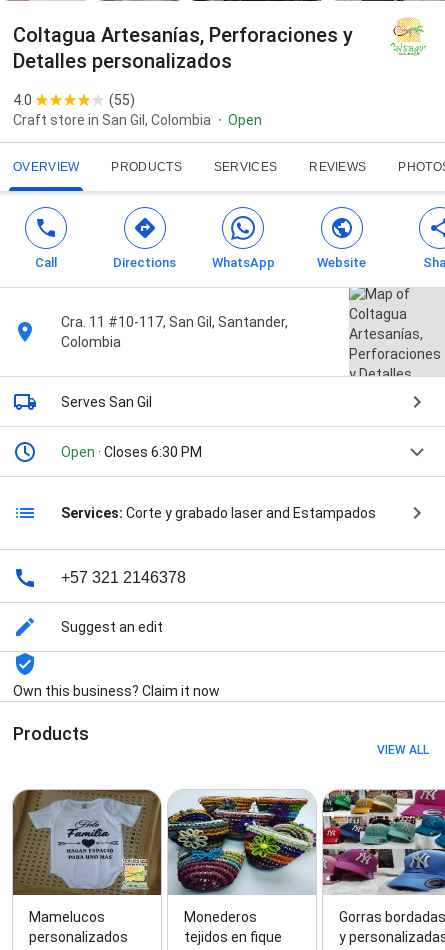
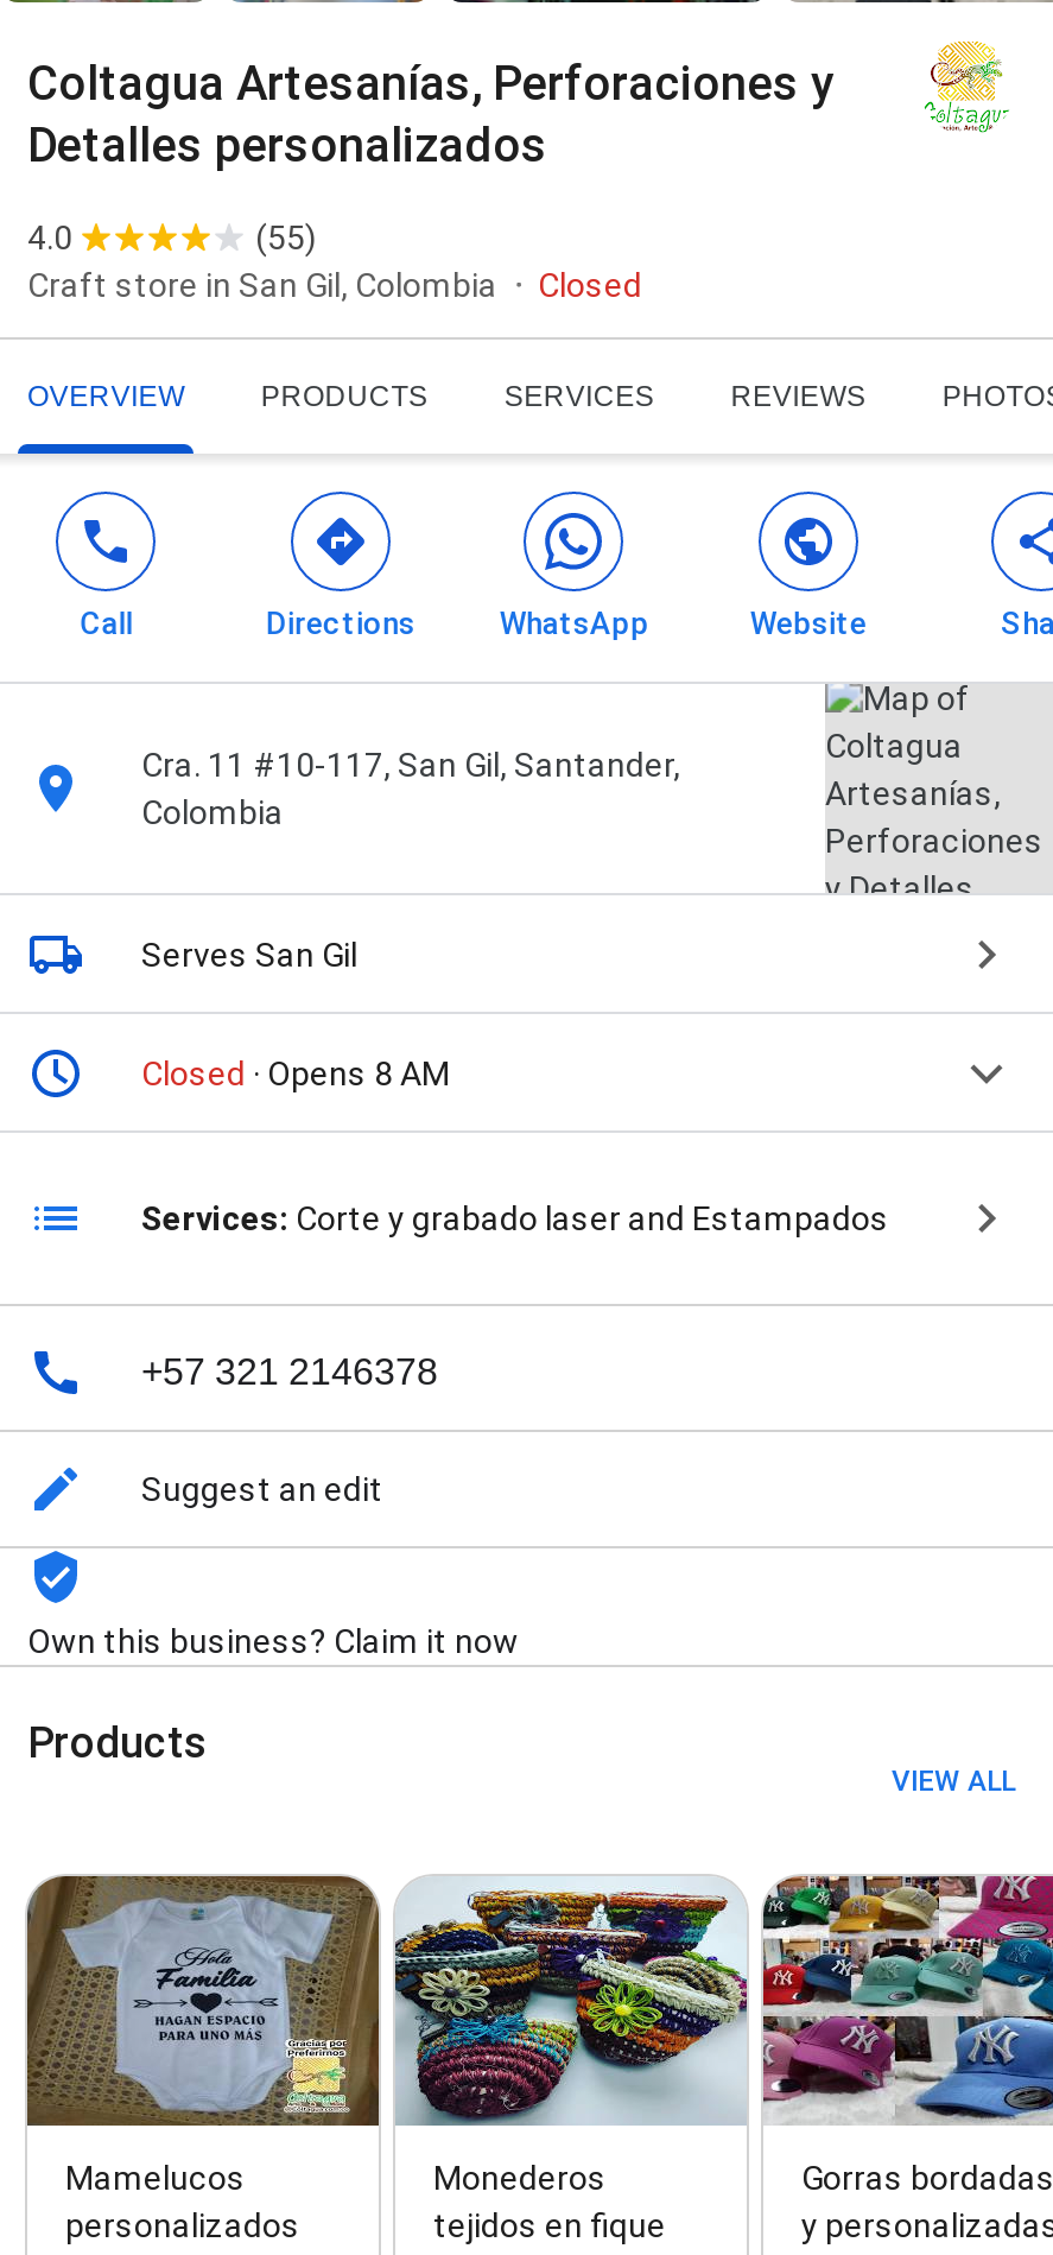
[228,112,262,128] Open -> [538,266,642,304] Closed
[61,444,202,460] Open · Closes 6:30 PM -> [141,1055,450,1093] Closed · Opens 8 AM

